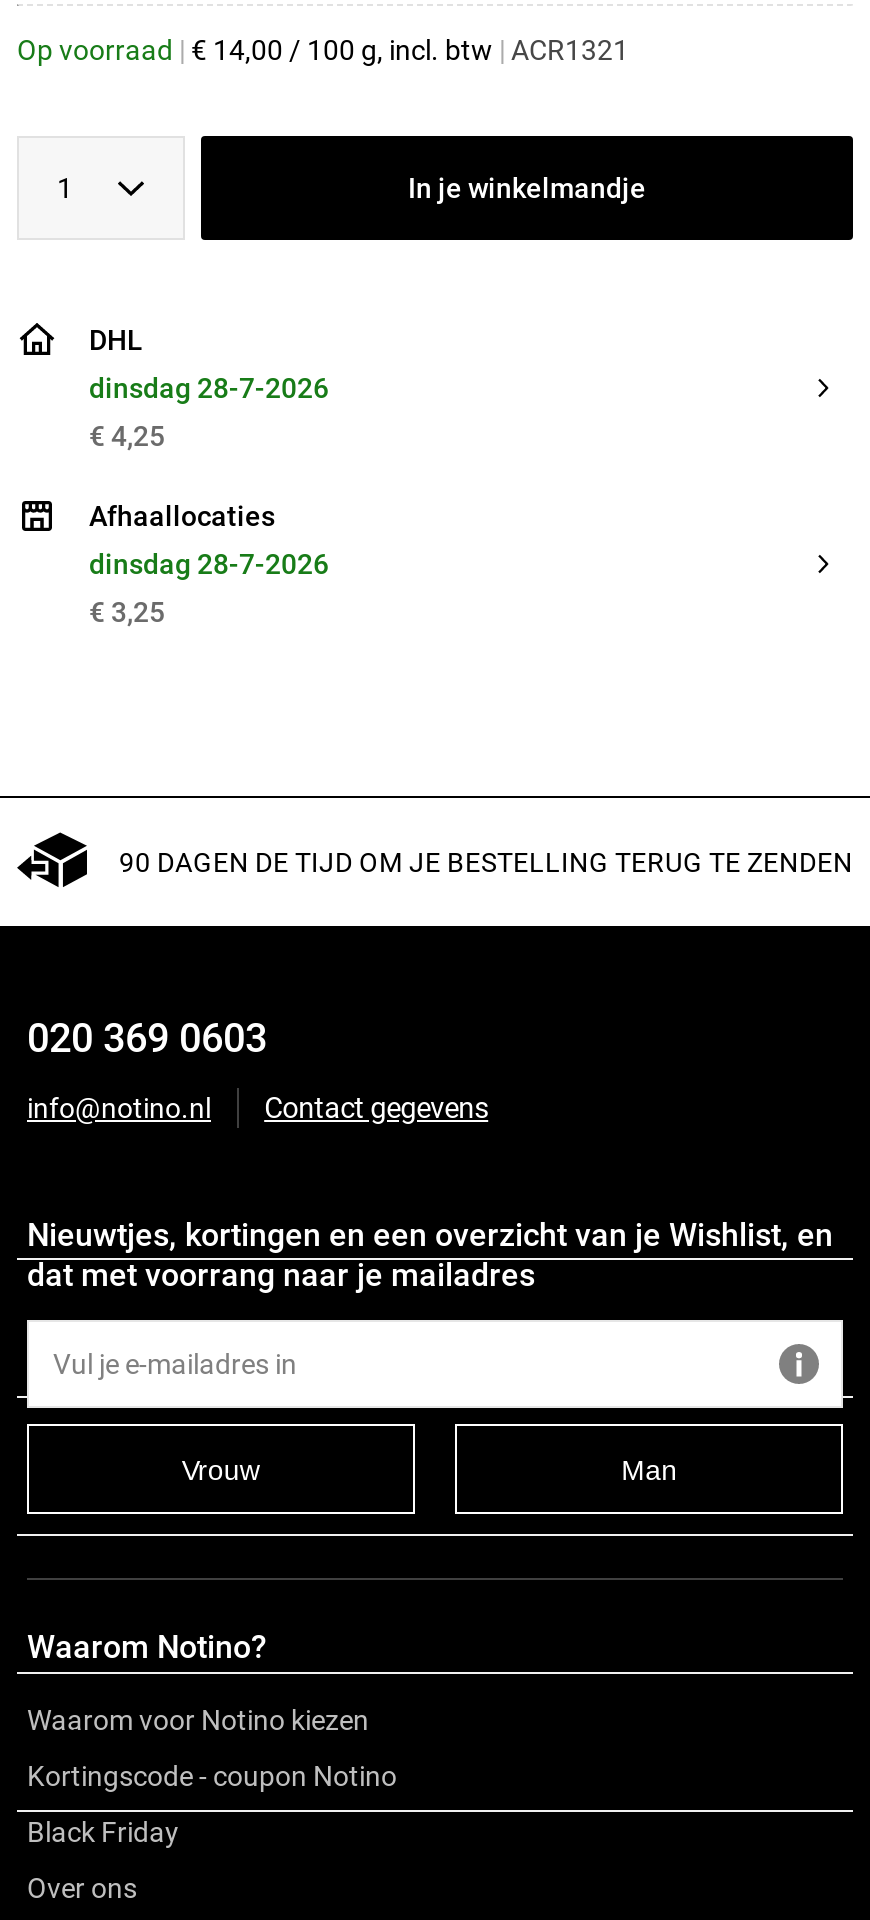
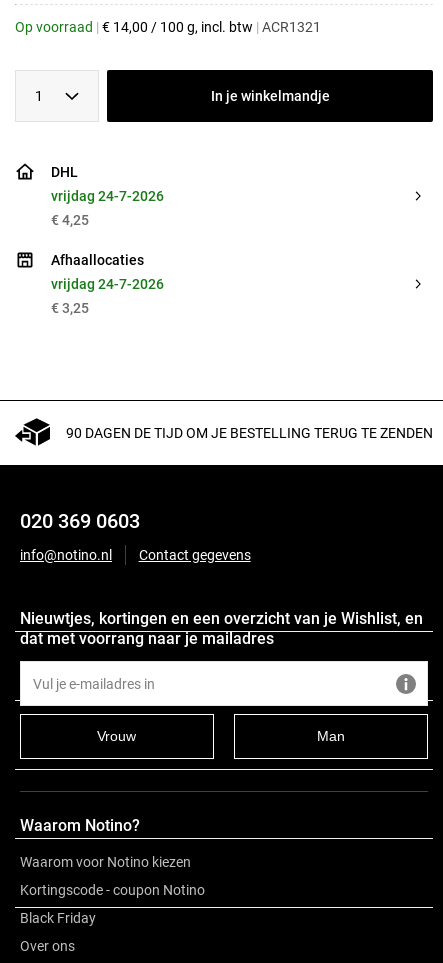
[89,372,329,404] dinsdag 28-7-2026 -> [51,187,164,203] vrijdag 24-7-2026
[89,548,329,580] dinsdag 28-7-2026 -> [51,275,164,291] vrijdag 24-7-2026

